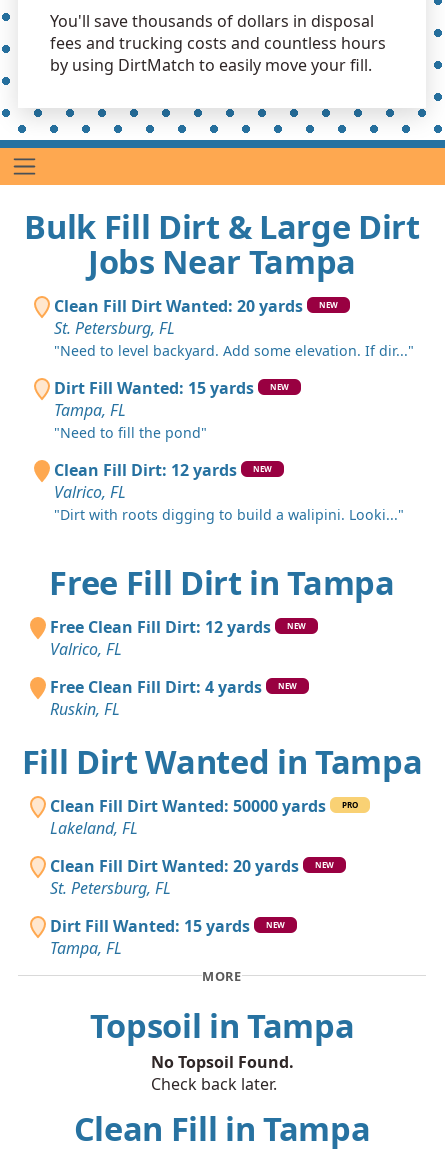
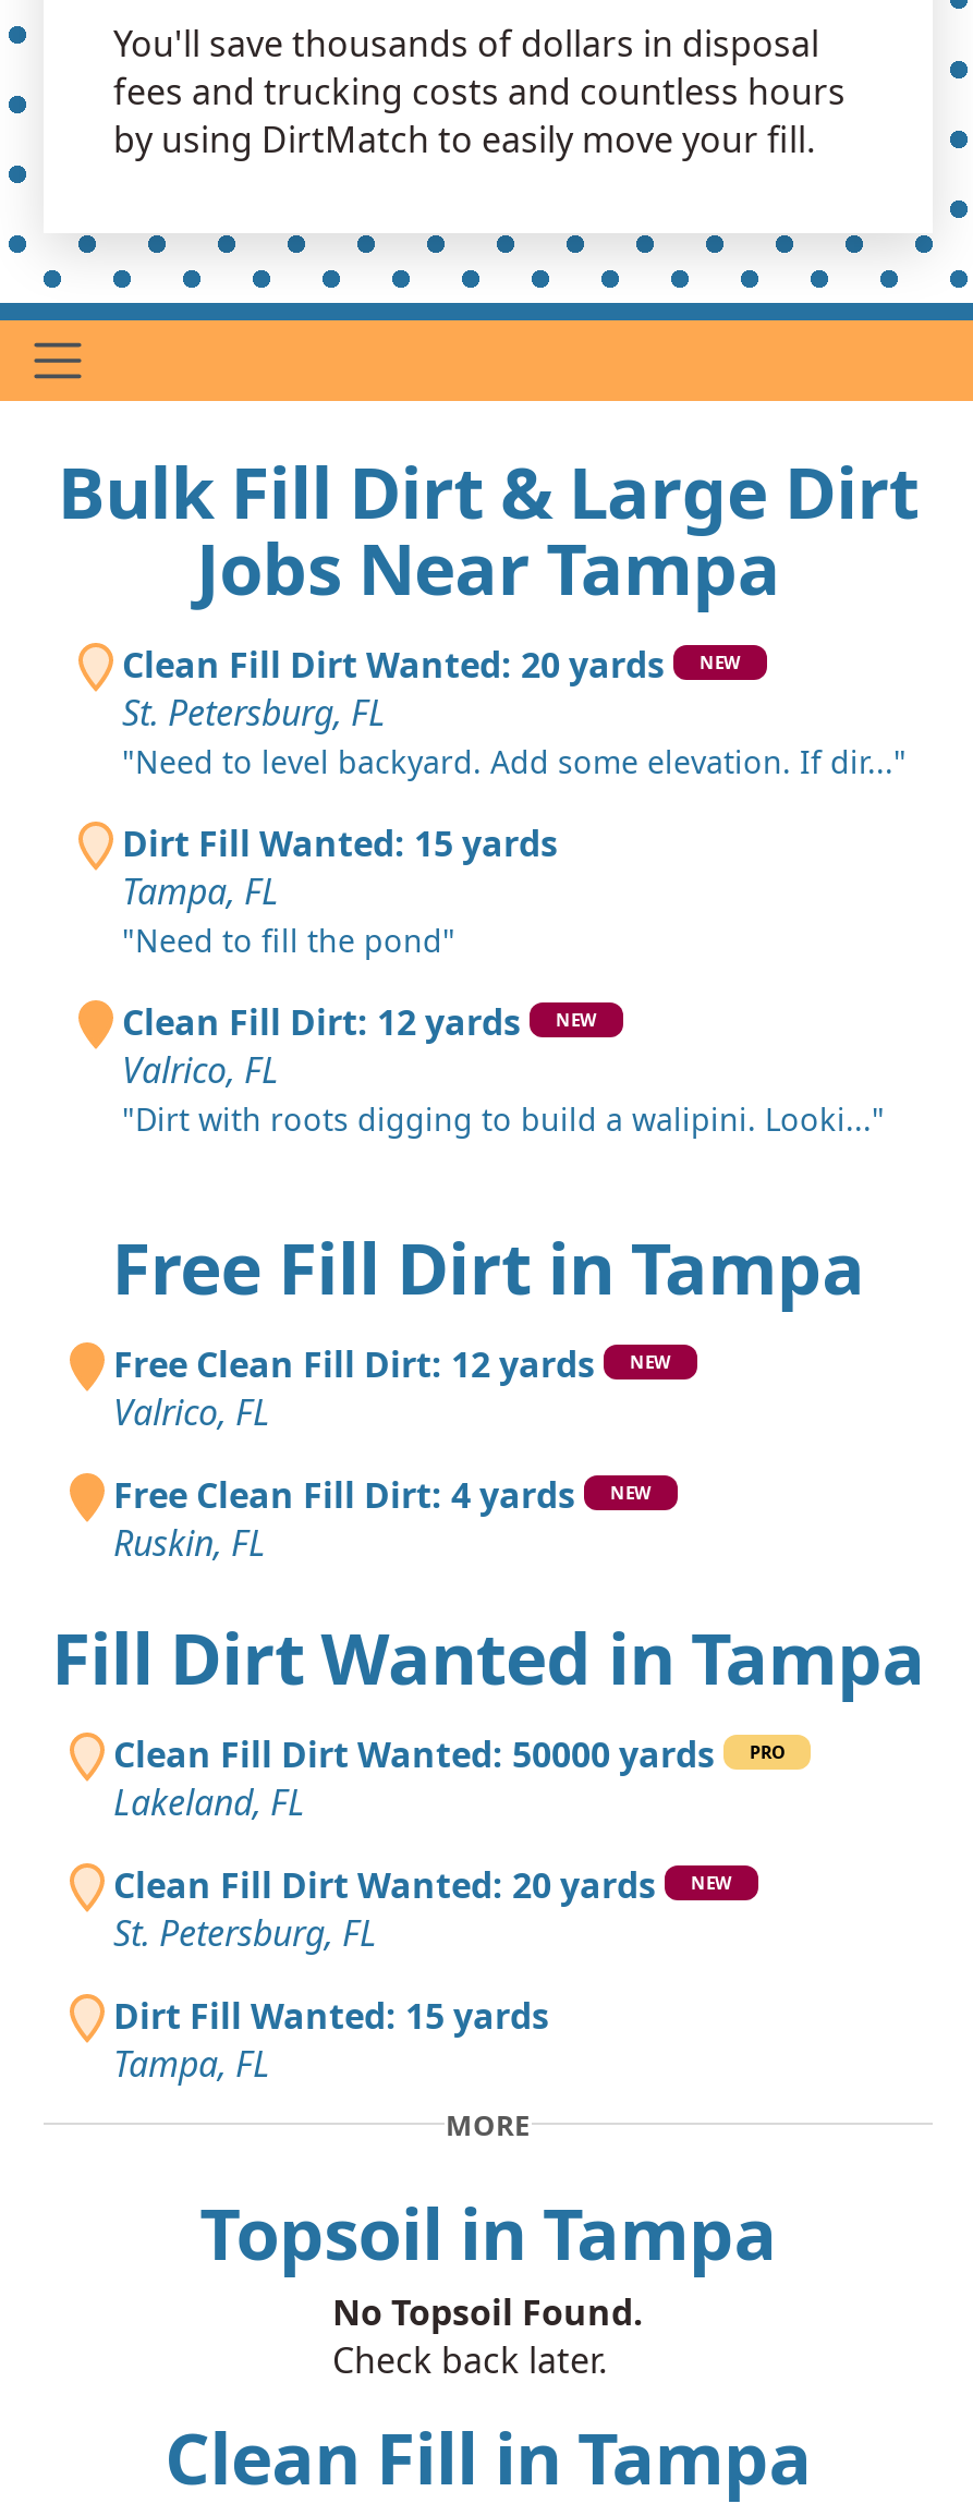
[270,381,289,392] NEW -> none
[266,919,285,930] NEW -> none

